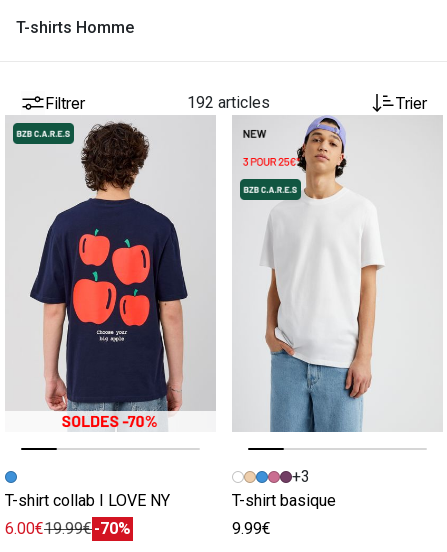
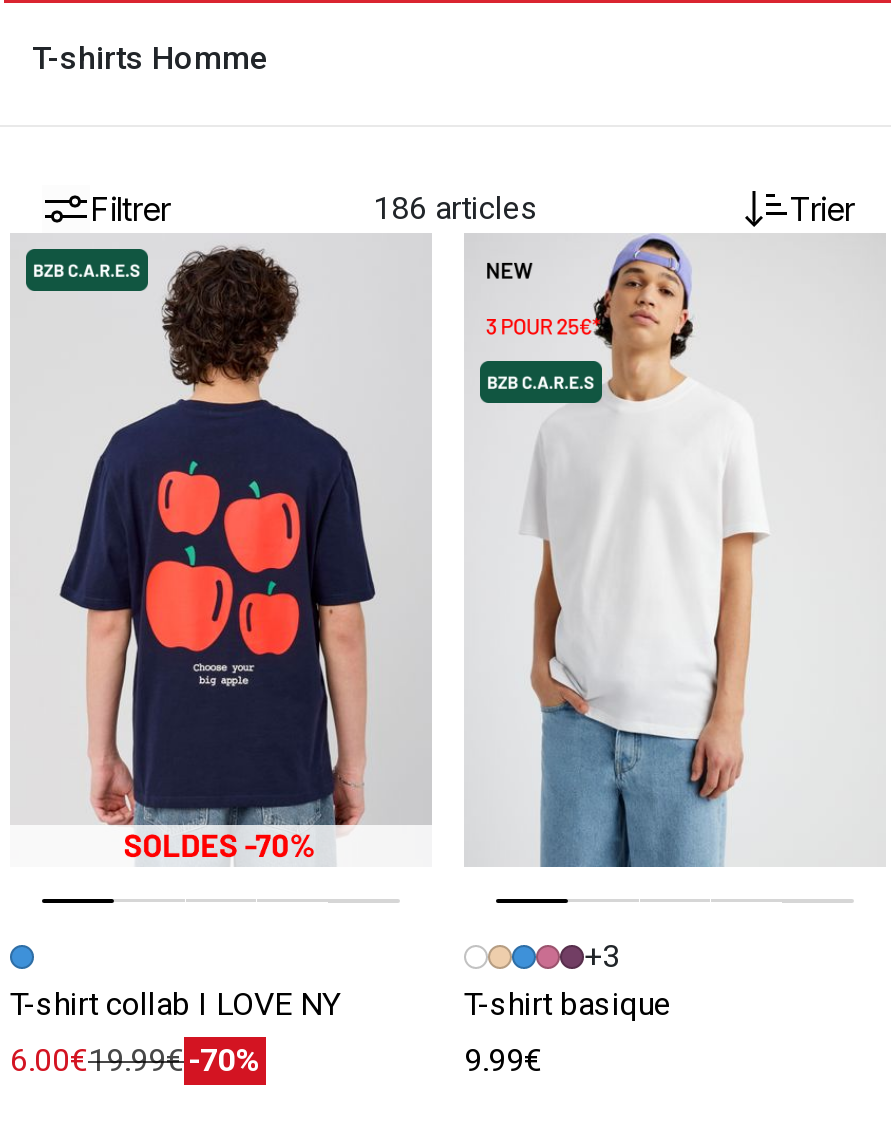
[186,93,269,112] 192 articles -> [373,189,539,227] 186 articles

